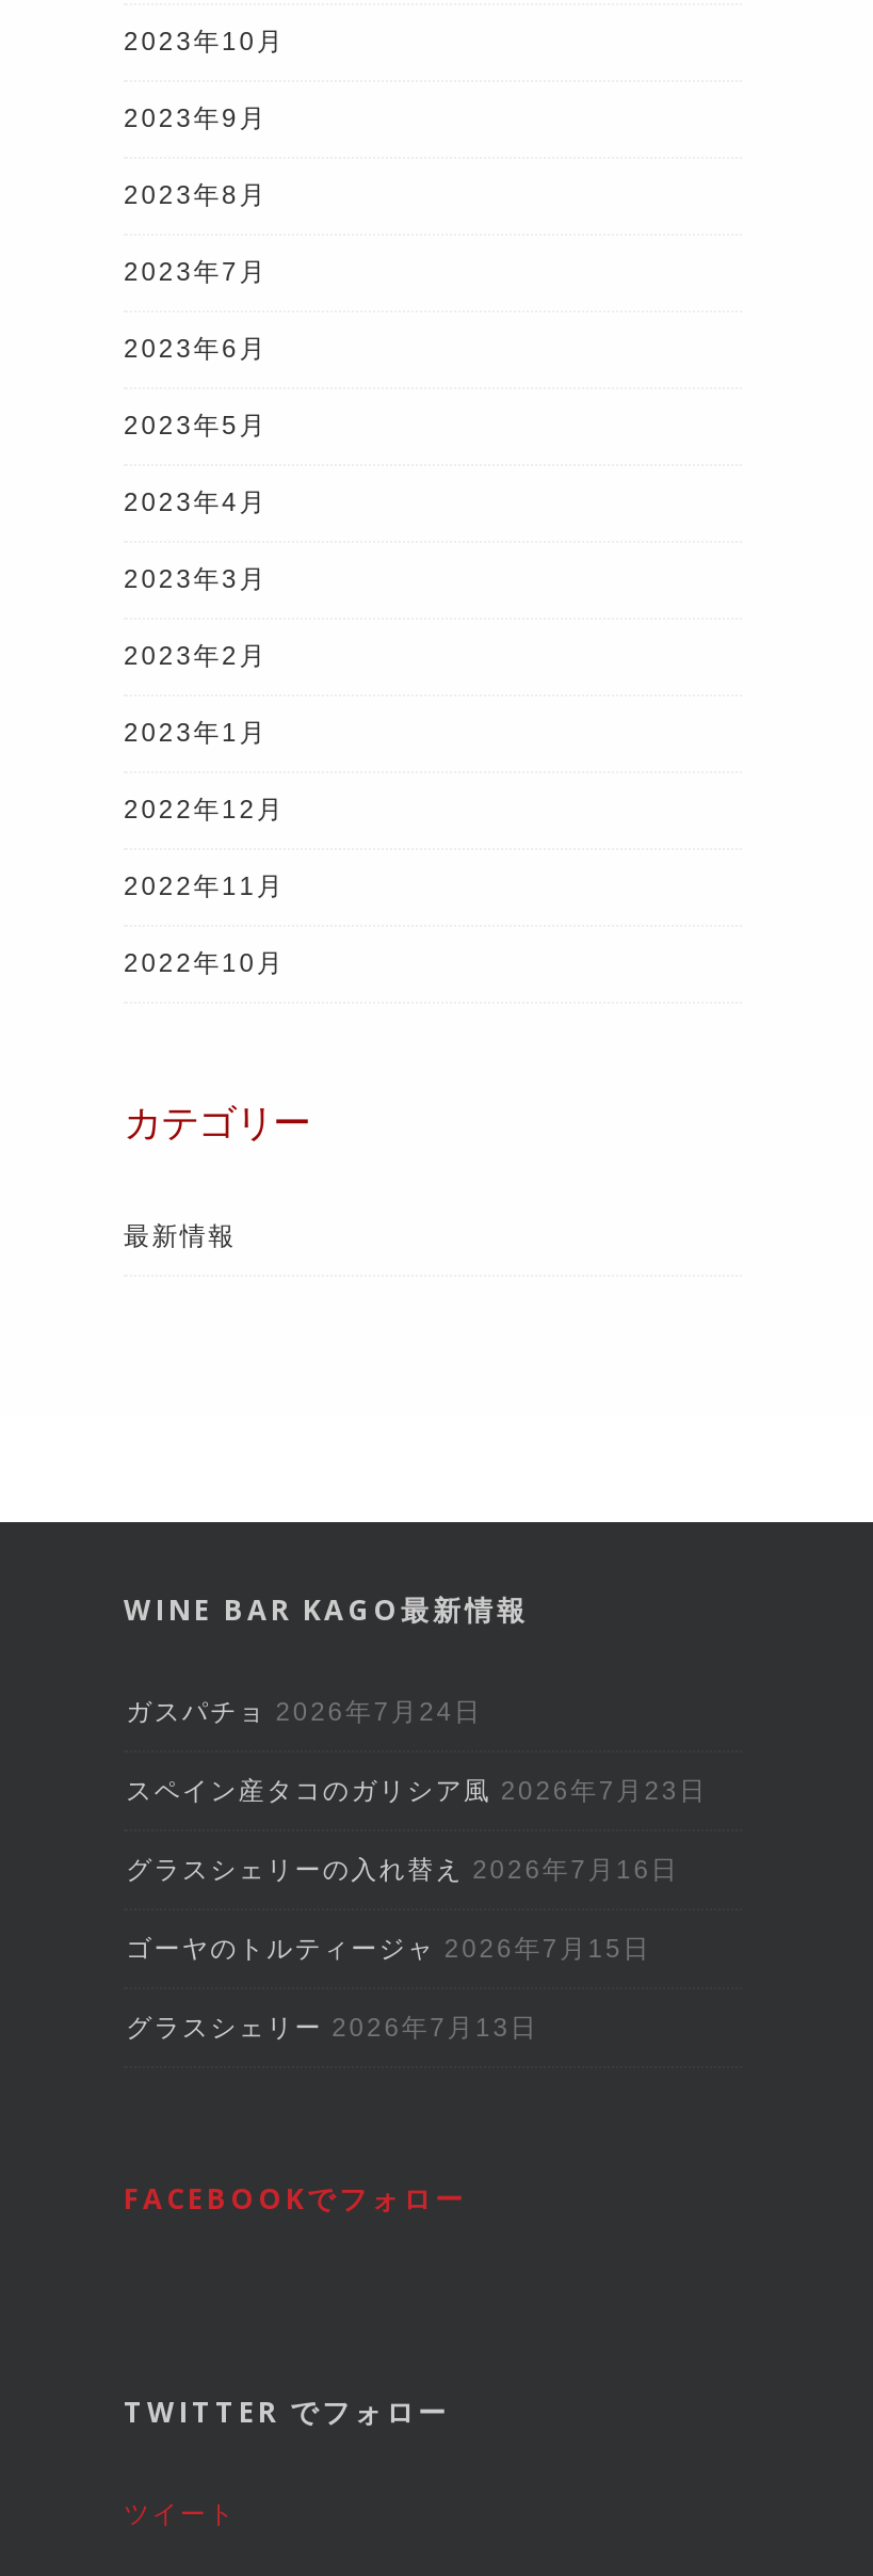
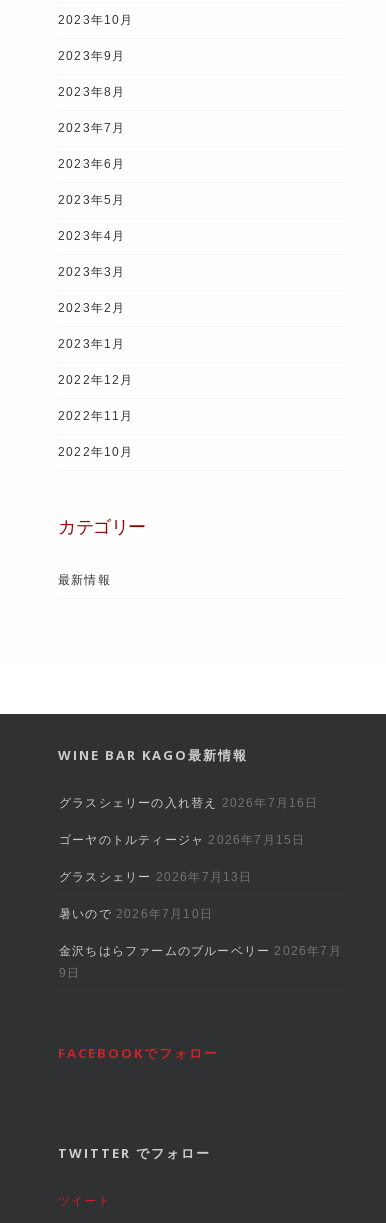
[126,1697,707,1805] ガスパチョ 2026年7月24日 | スペイン産タコのガリシア風 2026年7月23日 -> none
moved [126,1855,679,2042] -> [59,796,319,884]: グラスシェリーの入れ替え 2026年7月16日 | ゴーヤのトルティージャ 2026年7月15日 | グラスシェリー 2026年7月13日
none -> [59,907,342,980] 暑いので 2026年7月10日 | 金沢ちはらファームのブルーベリー 2026年7月 | 9日

